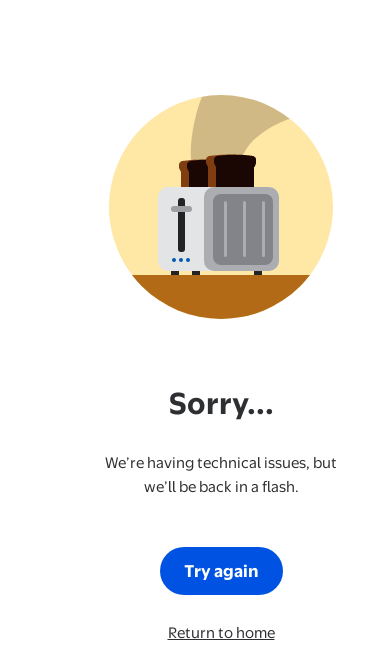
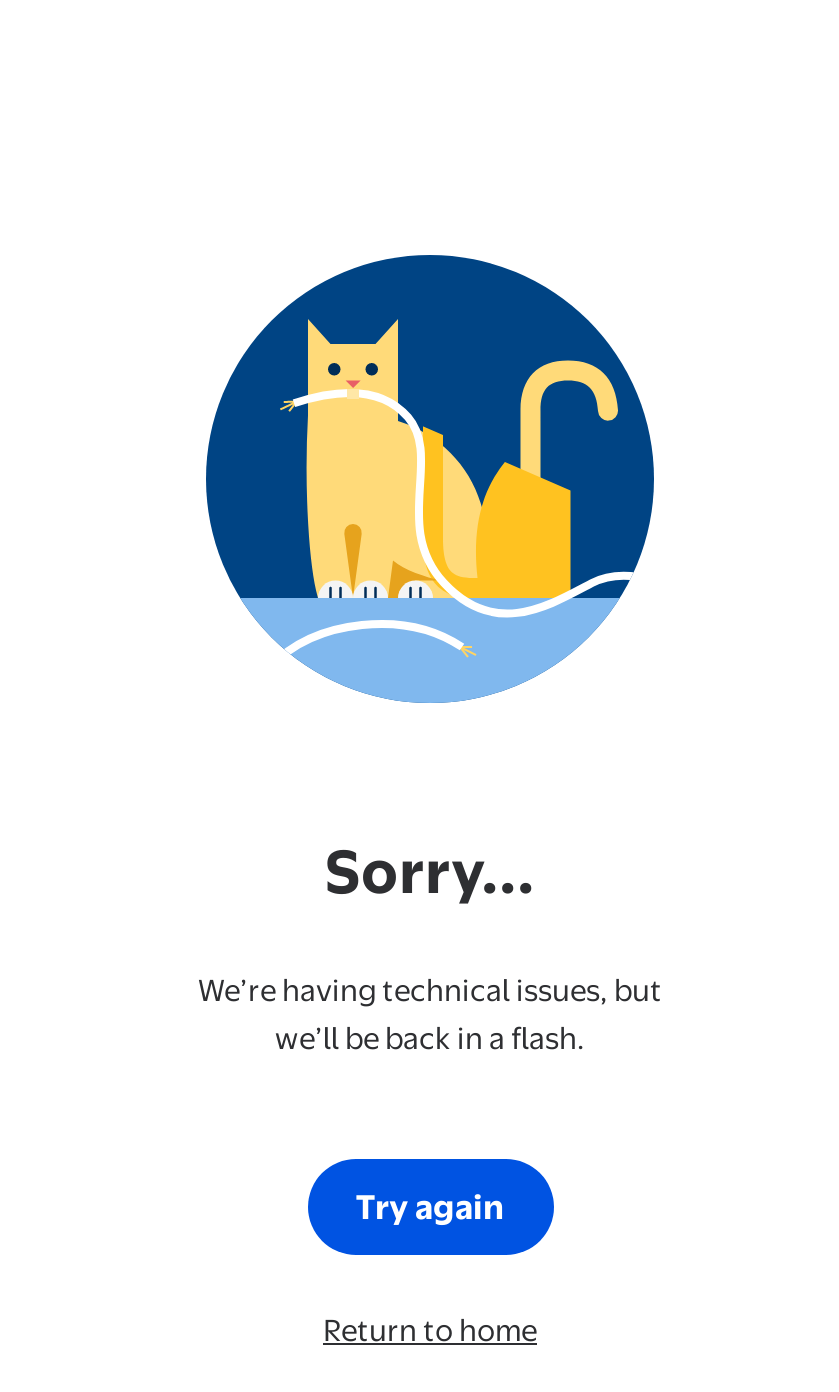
[109,95,333,320] [image] -> [204,253,656,705] [image]

